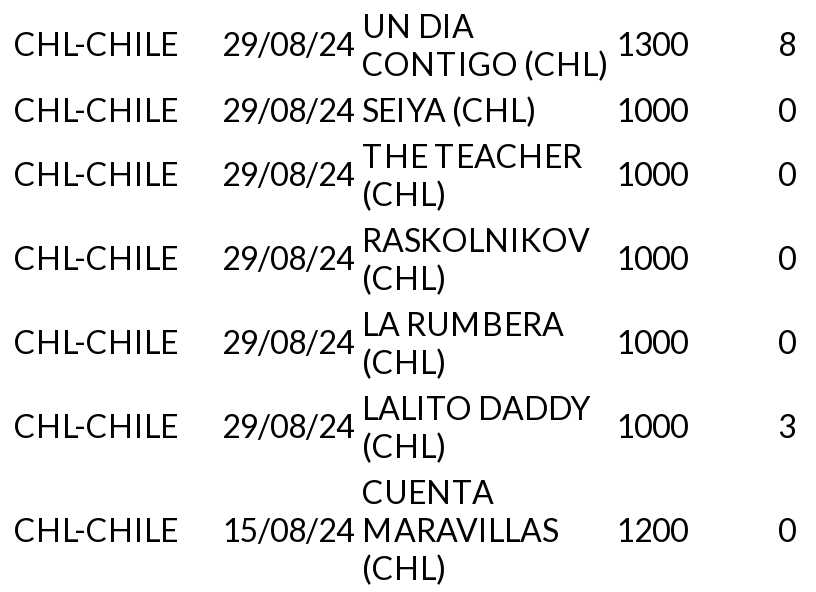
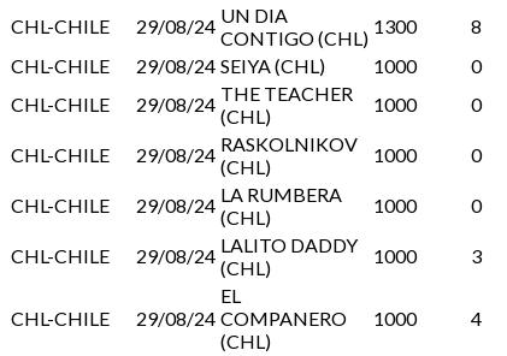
[362,472,558,548] CUENTA | MARAVILLAS -> [220,284,347,329] EL | COMPANERO
[222,510,354,548] 15/08/24 -> [136,307,216,329] 29/08/24
[616,510,688,548] 1200 -> [373,307,417,329] 1000
[778,510,796,548] 0 -> [471,307,482,329] 4

